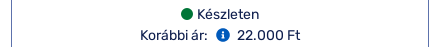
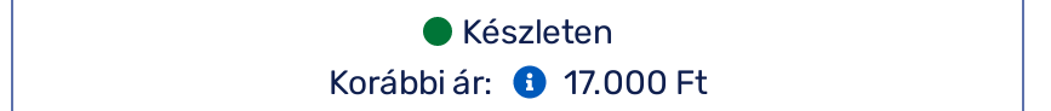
[140,26,300,43] Korábbi ár: 22.000 Ft -> [329,62,707,103] Korábbi ár: 17.000 Ft

